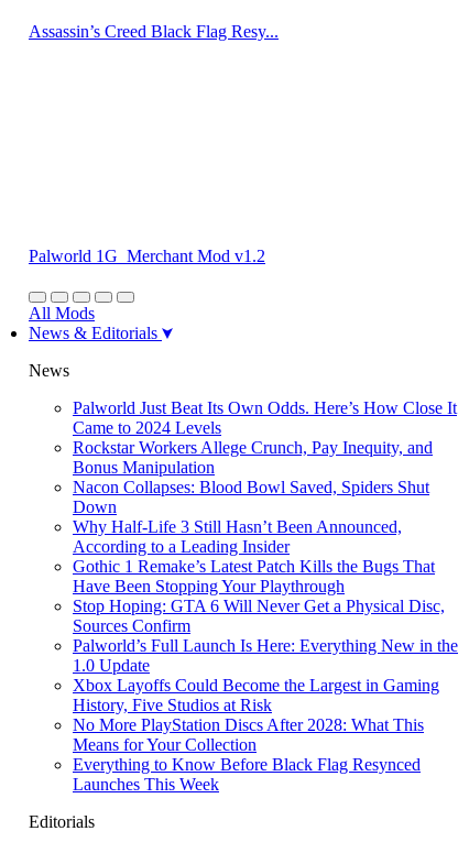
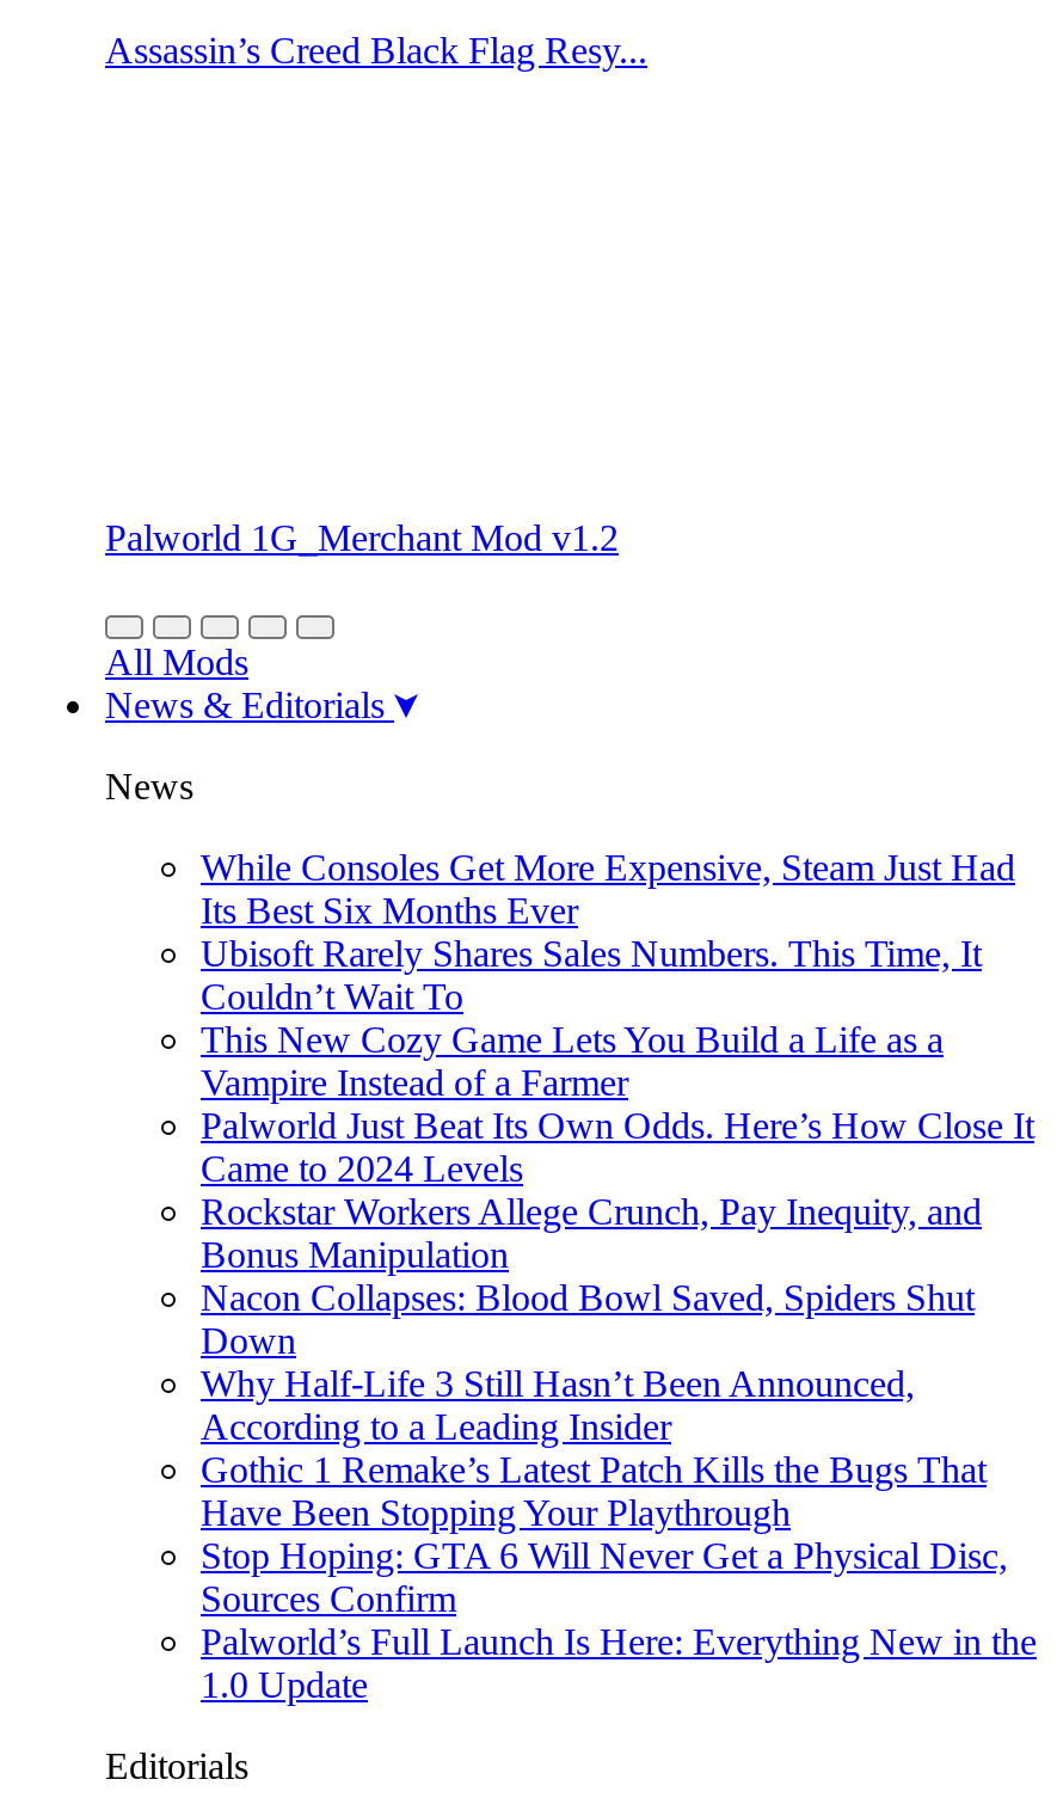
none -> [201,847,1015,1103] While Consoles Get More Expensive, Steam Just Had | Its Best Six Months Ever | Ubisoft Rarely Shares Sales Numbers. This Time, It | Couldn’t Wait To | This New Cozy Game Lets You Build a Life as a | Vampire Instead of a Farmer
moved [73,398,458,675] -> [201,1105,1037,1705]: Palworld Just Beat Its Own Odds. Here’s How Close It | Came to 2024 Levels | Rockstar Workers Allege Crunch, Pay Inequity, and | ... | Palworld’s Full Launch Is Here: Everything New in the | 1.0 Update
[73,676,439,794] Xbox Layoffs Could Become the Largest in Gaming | History, Five Studios at Risk | No More PlayStation Discs After 2028: What This | Means for Your Collection | Everything to Know Before Black Flag Resynced | Launches This Week -> none

